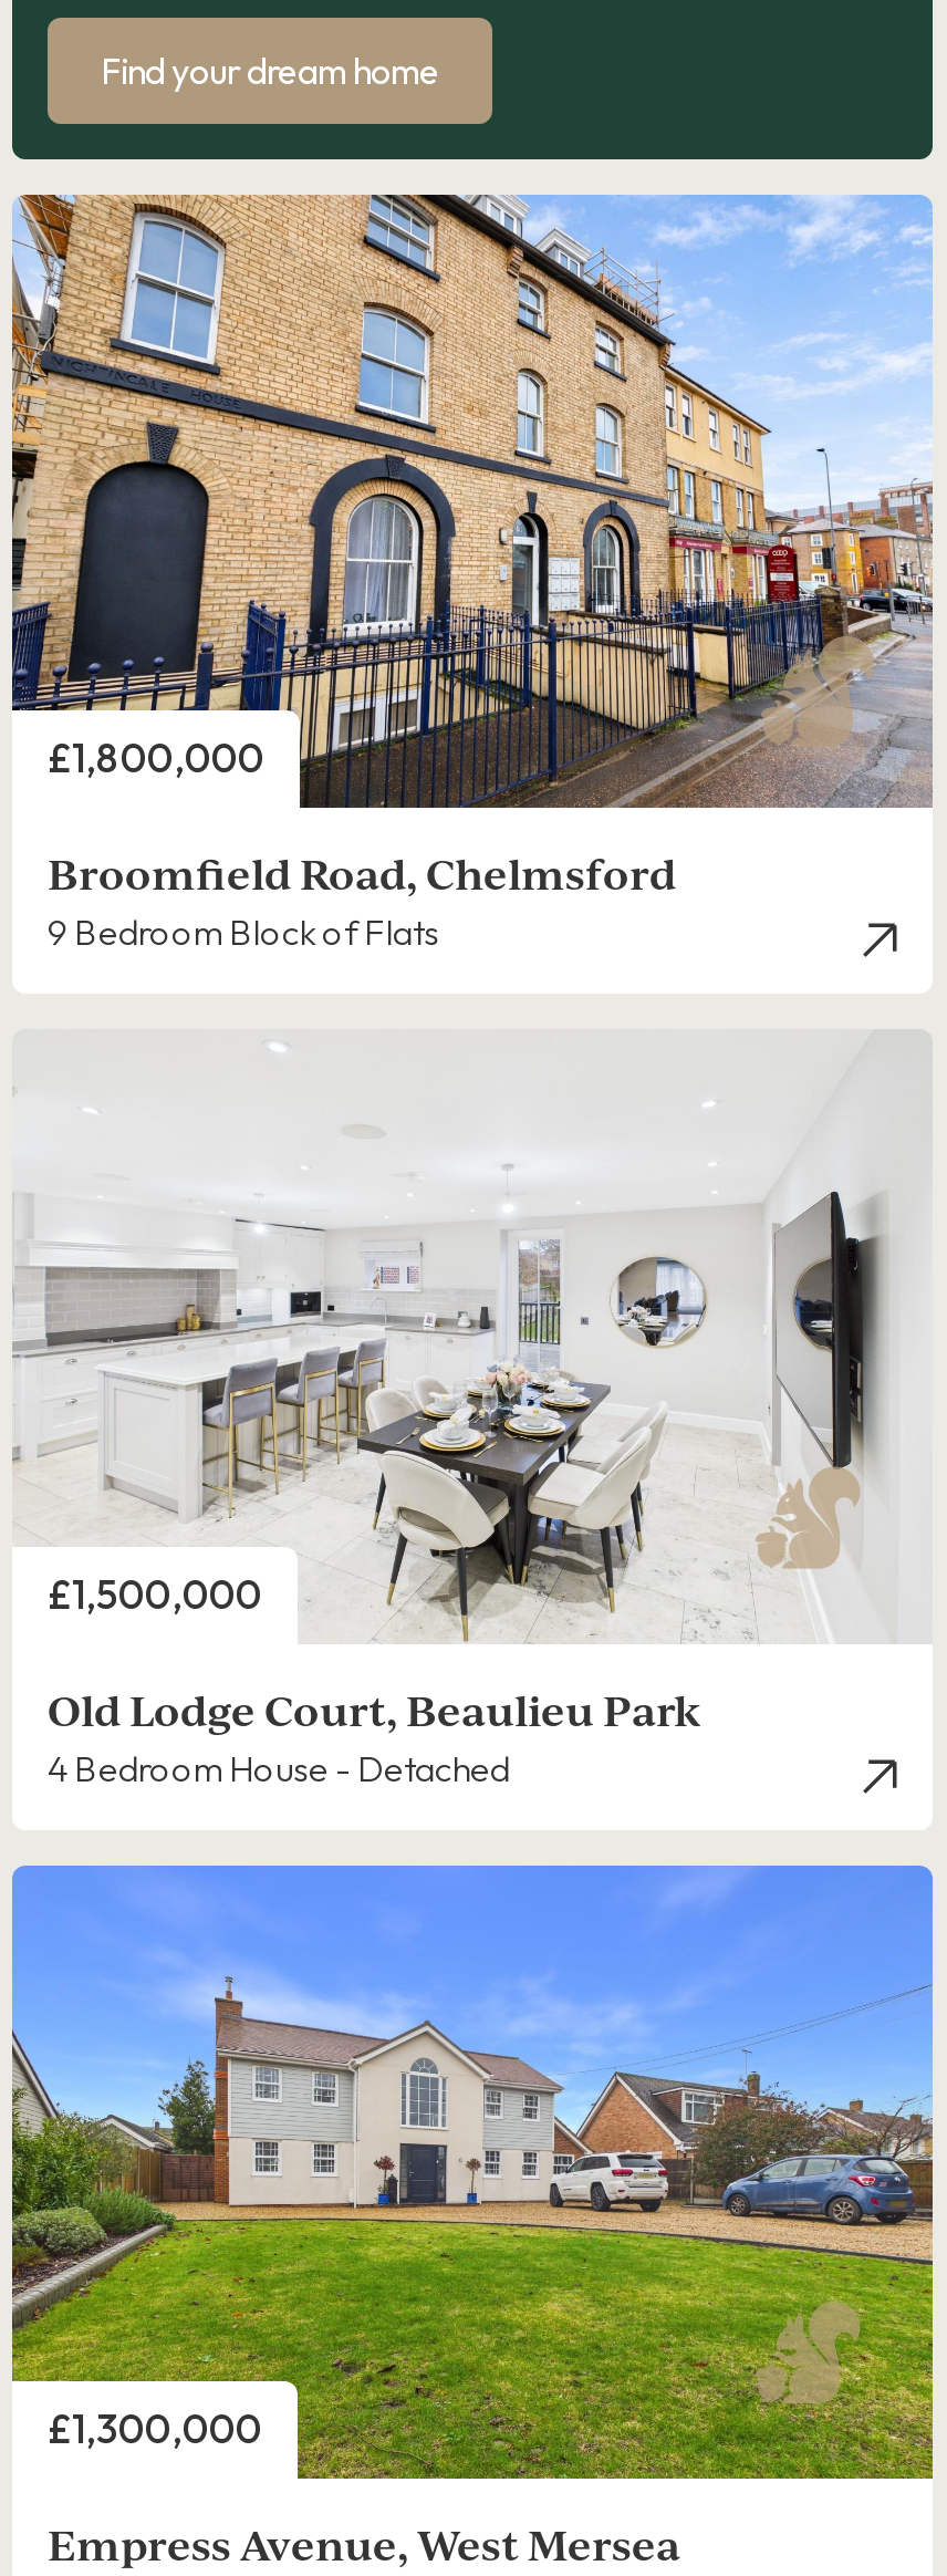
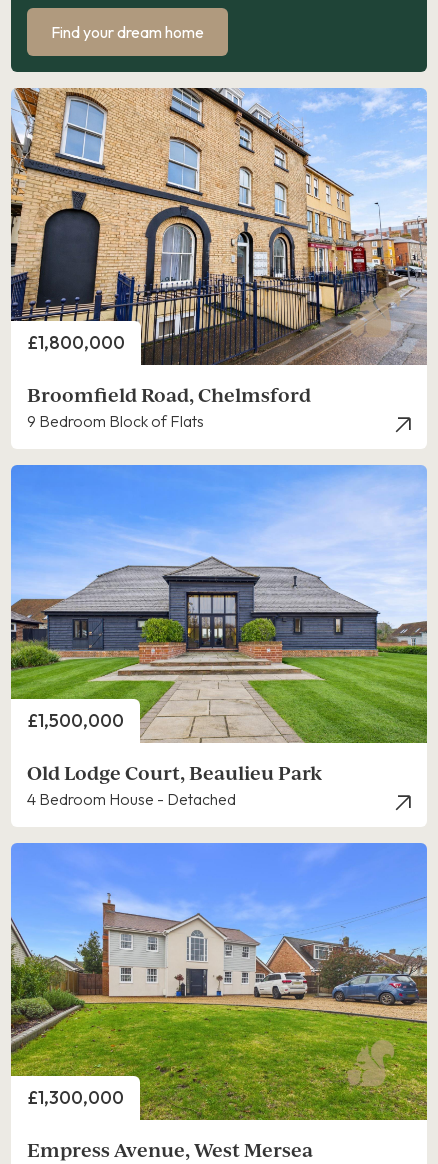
[12,1029,933,1644] [image] -> [10,464,428,744] [image]

